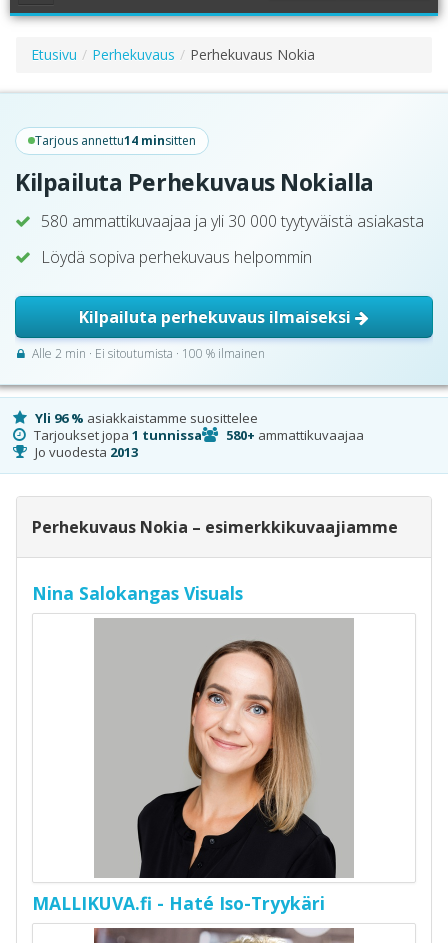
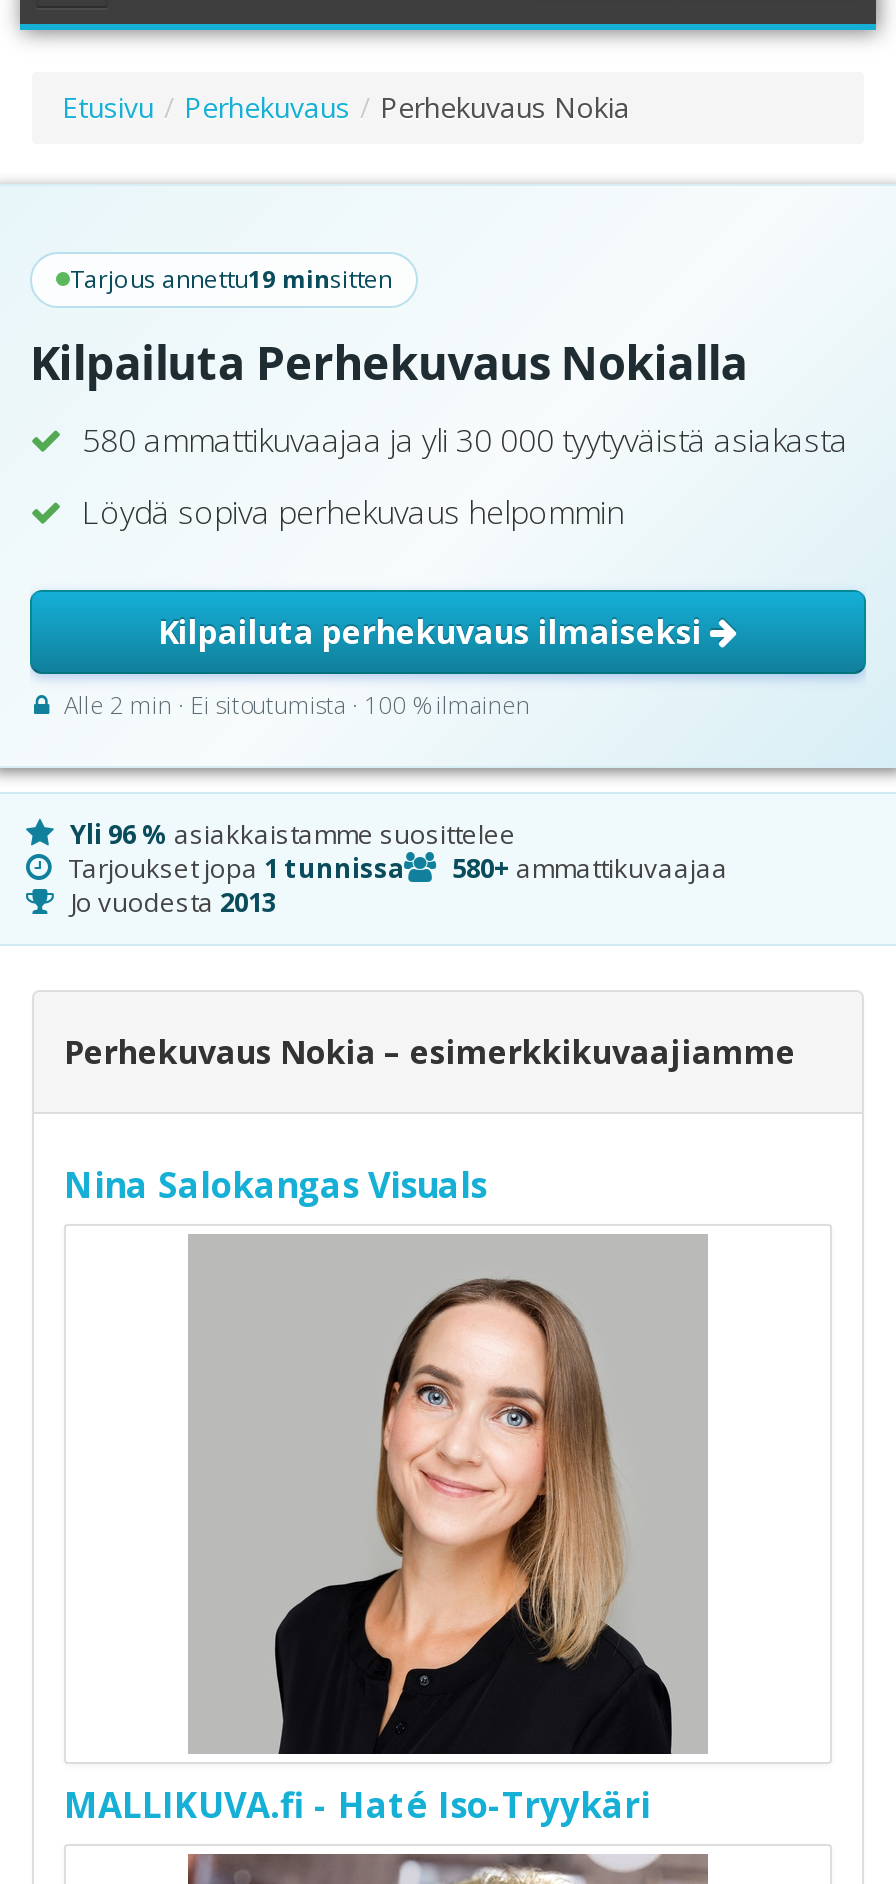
[35,132,196,149] Tarjous annettu14 minsitten -> [70,261,392,295] Tarjous annettu19 minsitten

